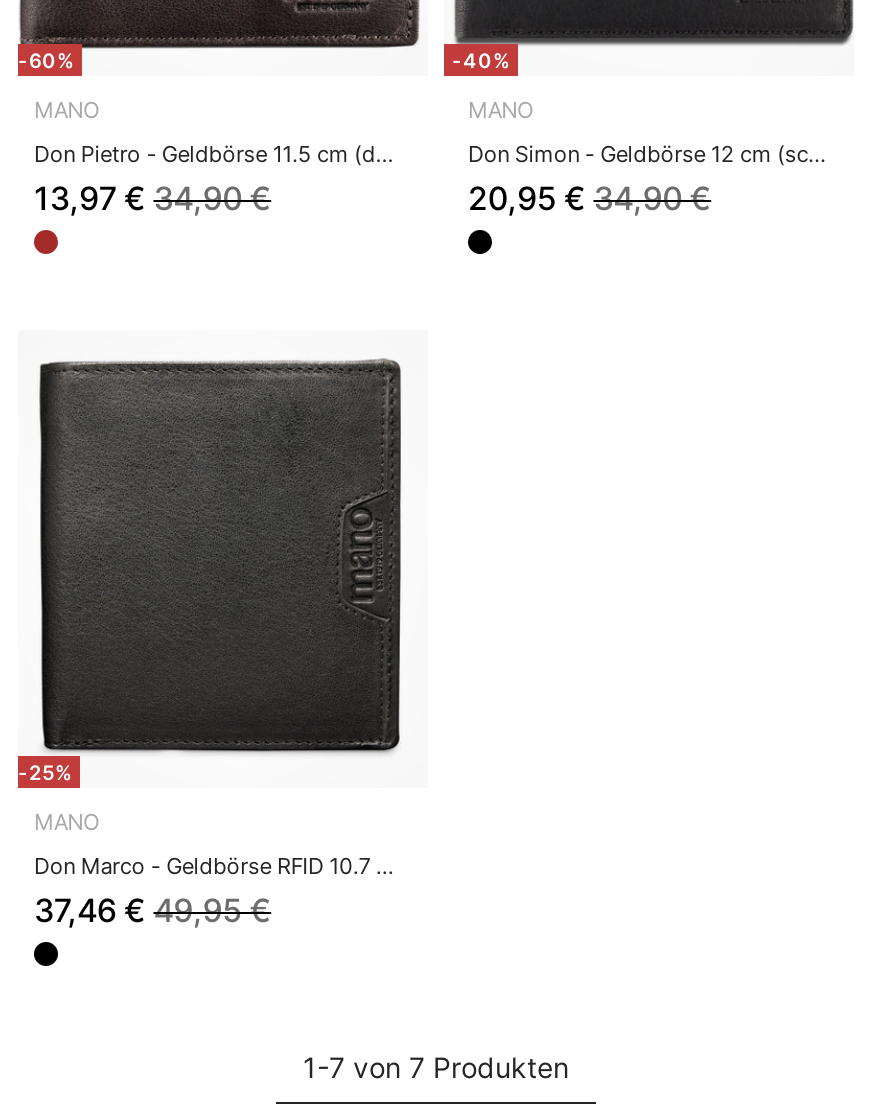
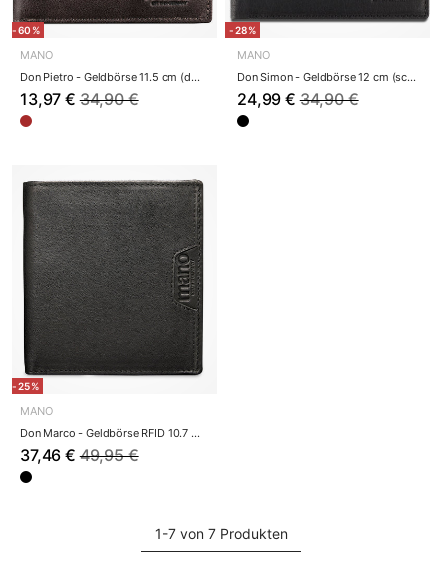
[452,49,510,73] -40% -> [229,24,256,36] -28%
[468,179,711,219] 20,95 € 34,90 € -> [237,89,359,109] 24,99 € 34,90 €

